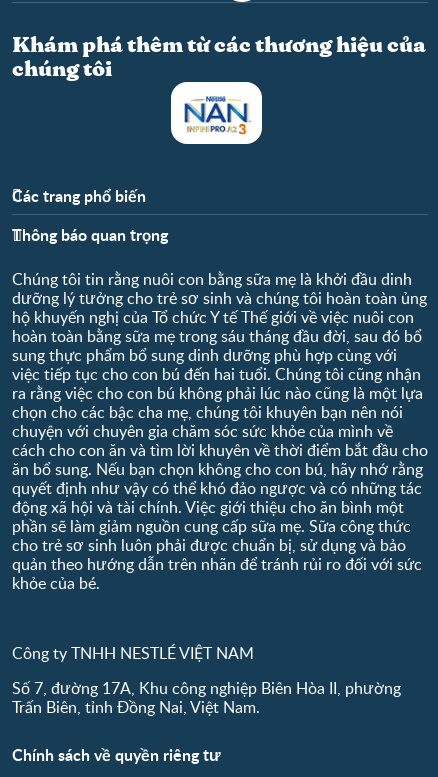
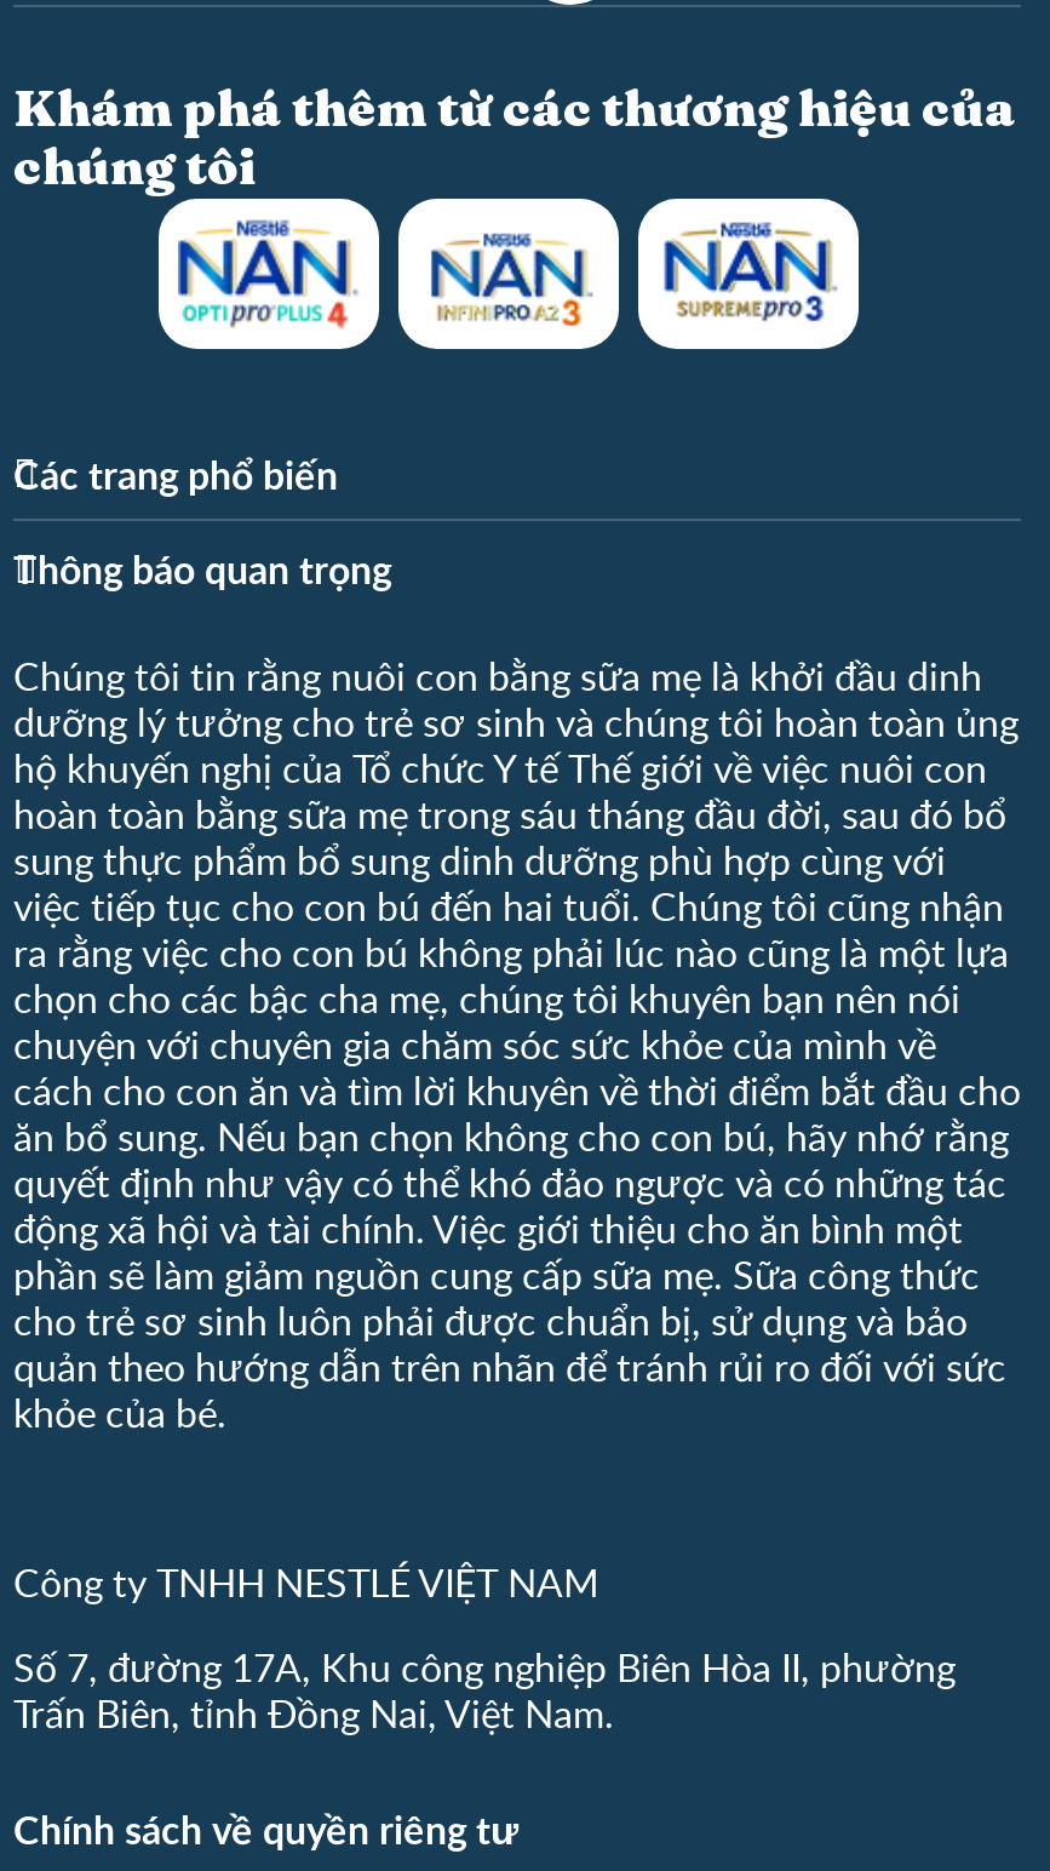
none -> [156,196,381,351] [image]
none -> [636,196,861,351] [image]

